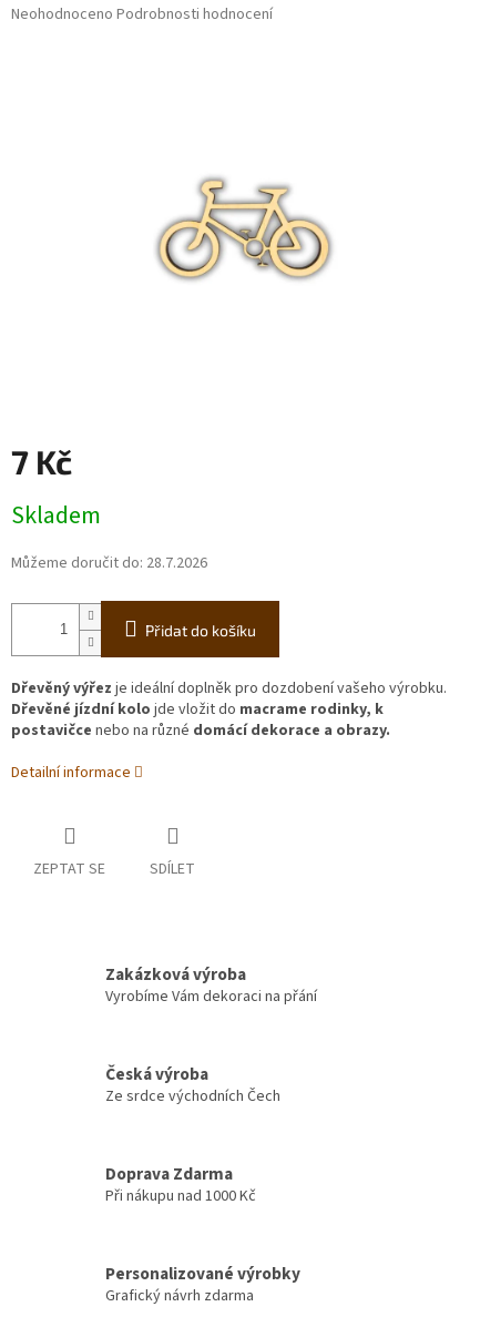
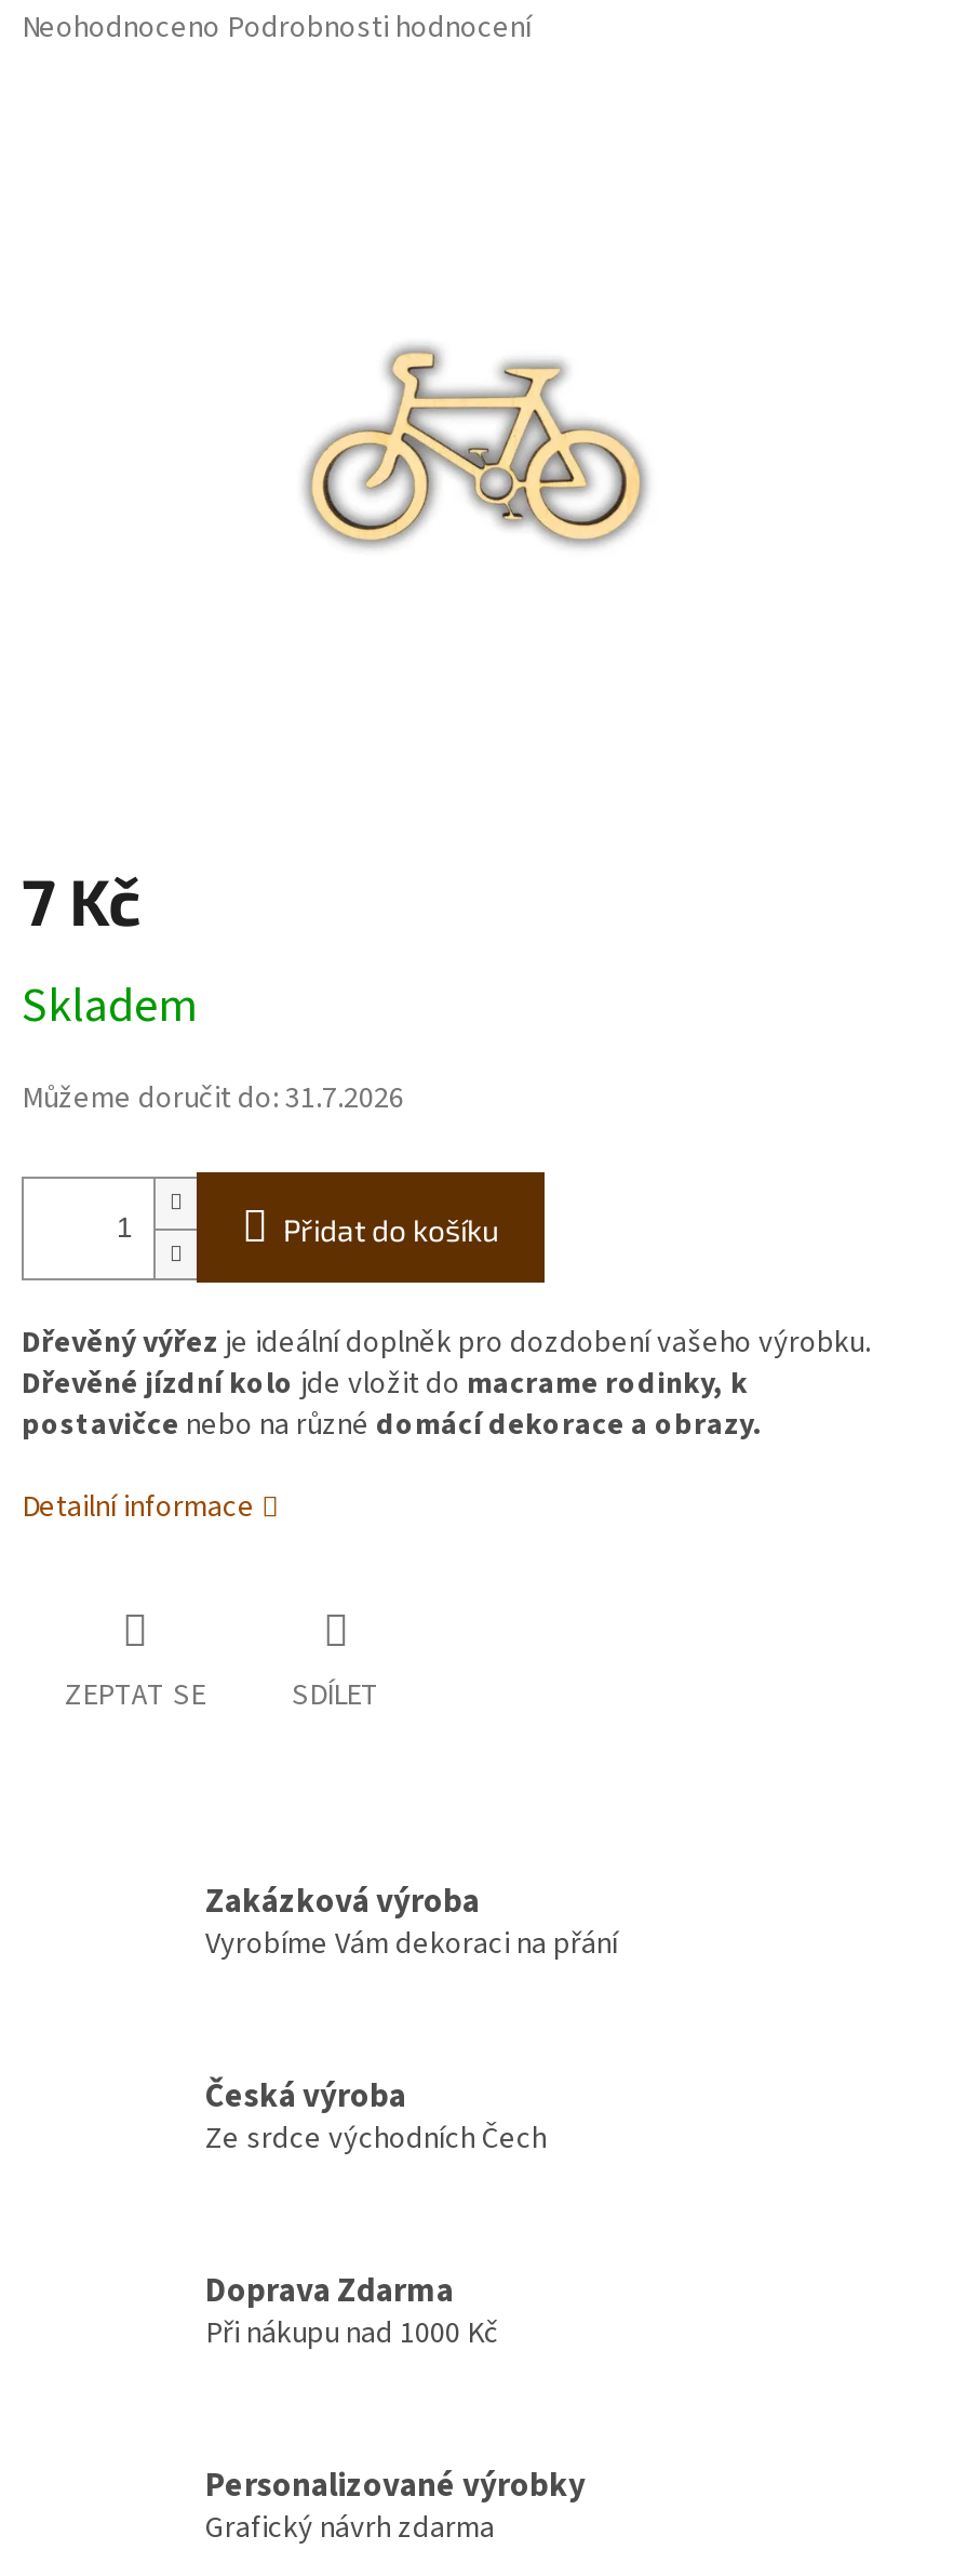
[11,553,207,575] Můžeme doručit do: 28.7.2026 -> [22,1078,404,1121] Můžeme doručit do: 31.7.2026

